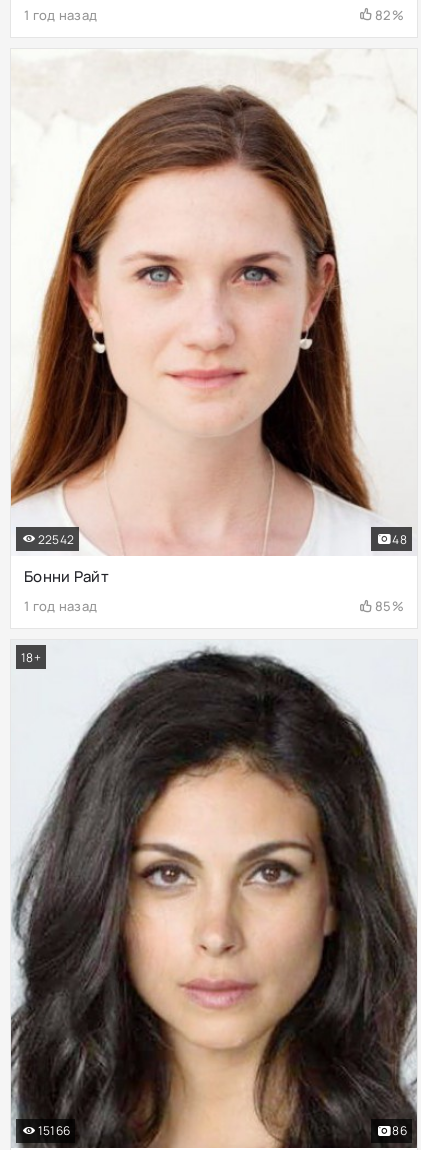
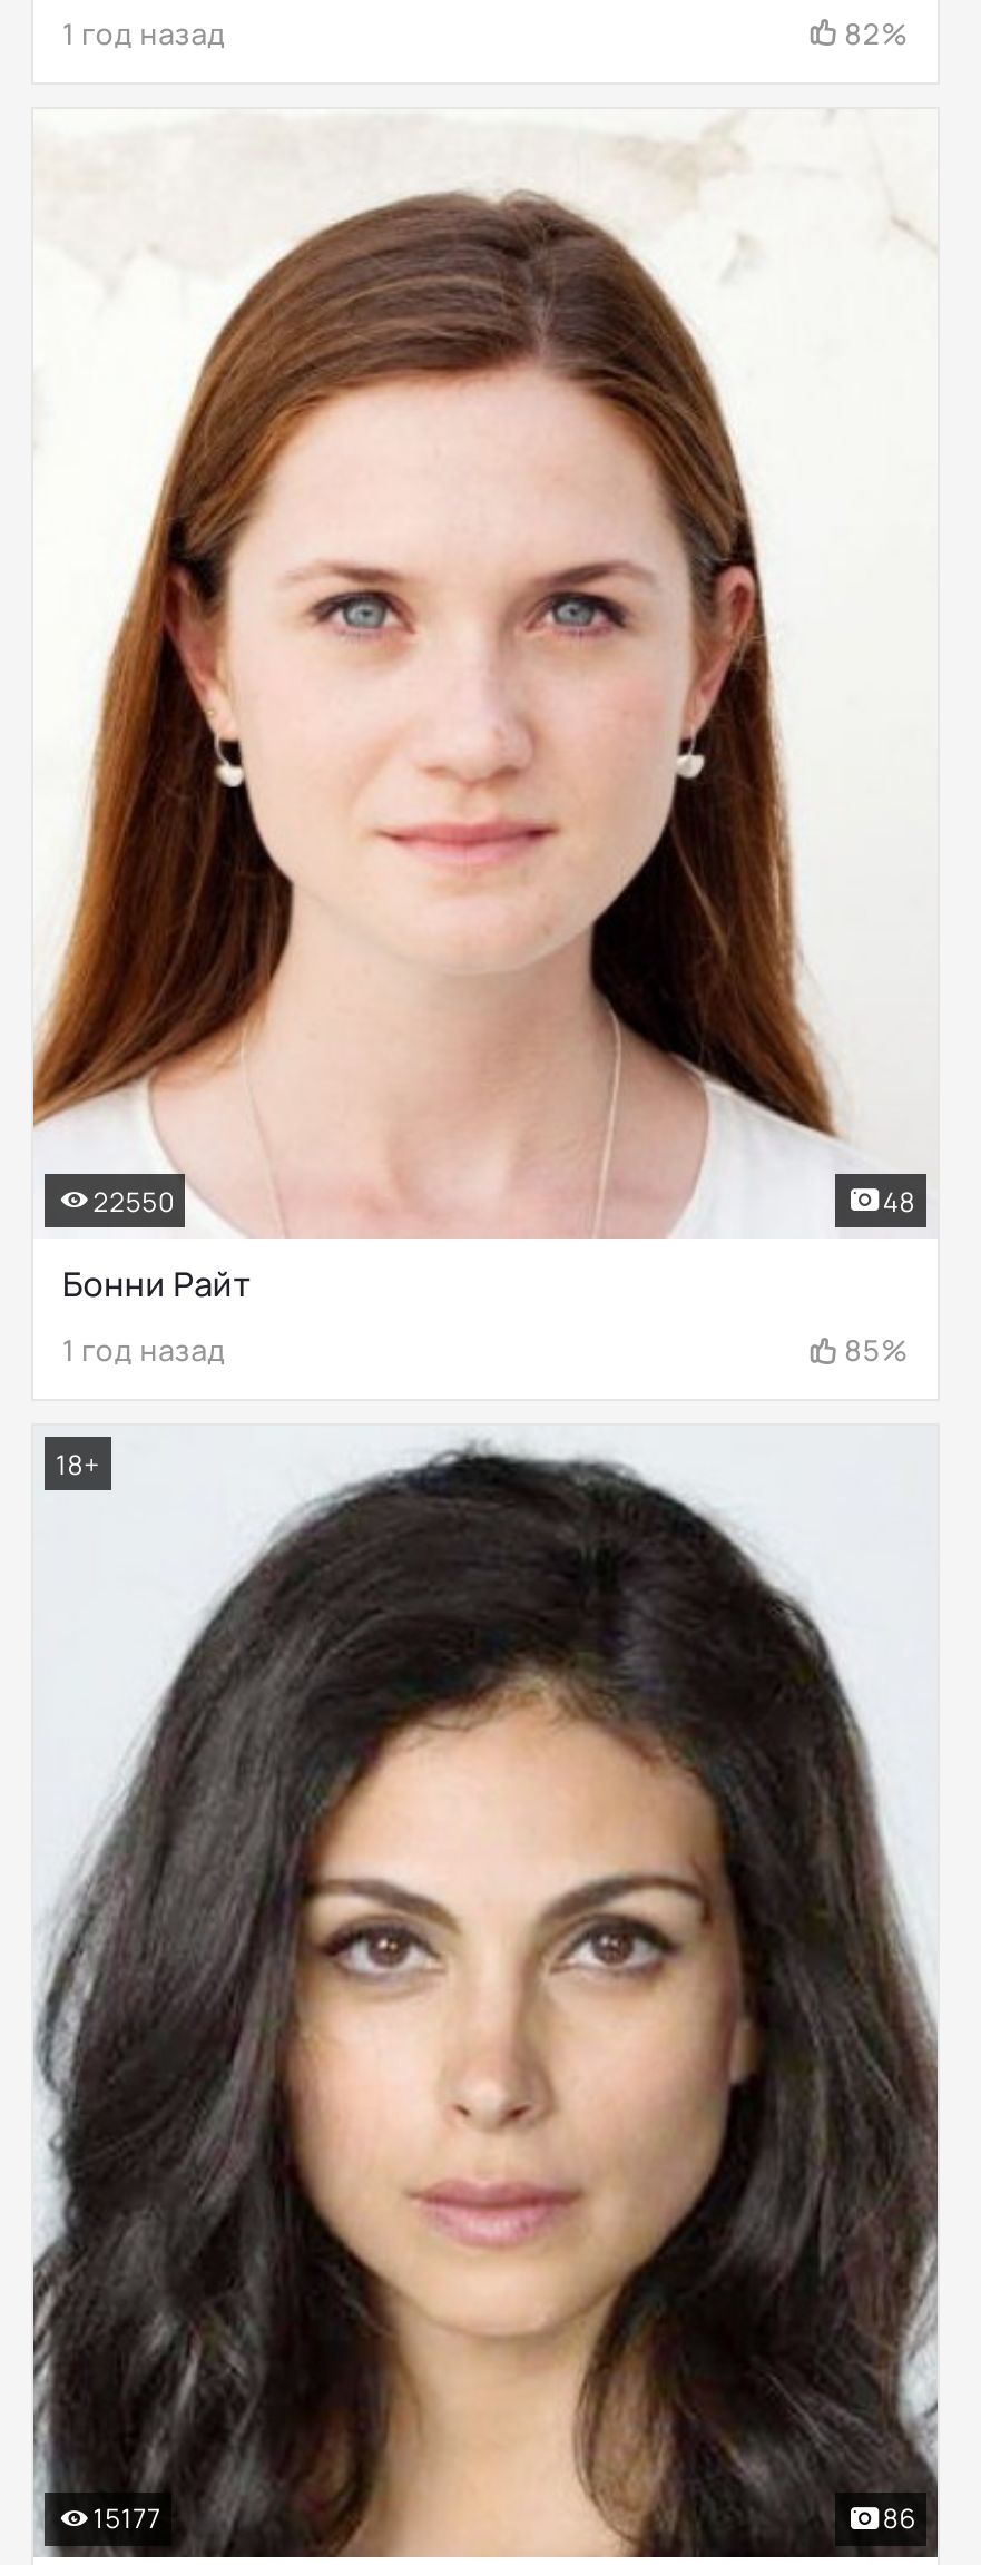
[38,530,74,547] 22542 -> [93,1182,174,1220] 22550
[38,1122,70,1139] 15166 -> [93,2499,161,2537] 15177

